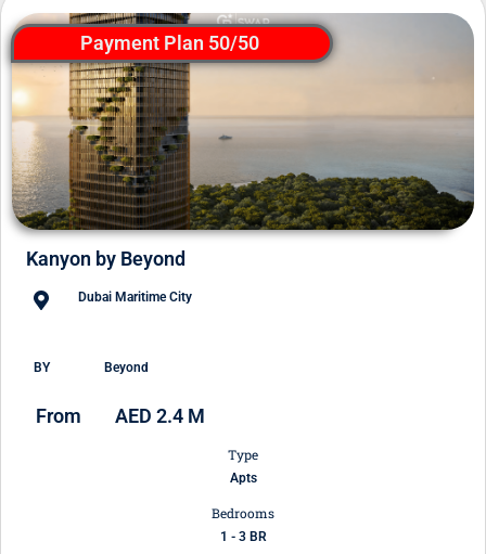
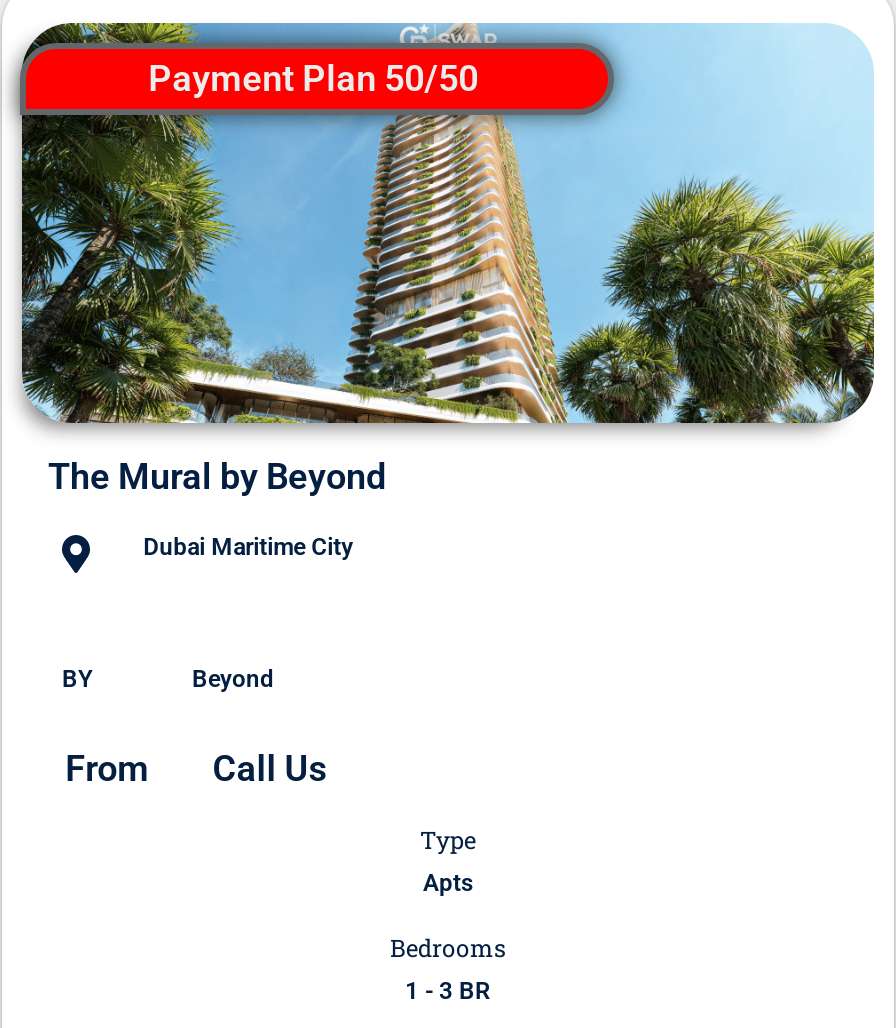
[12,12,474,270] [image] | Kanyon by Beyond -> [20,20,874,497] [image] | The Mural by Beyond
[115,405,205,427] AED 2.4 M -> [212,746,326,788] Call Us

